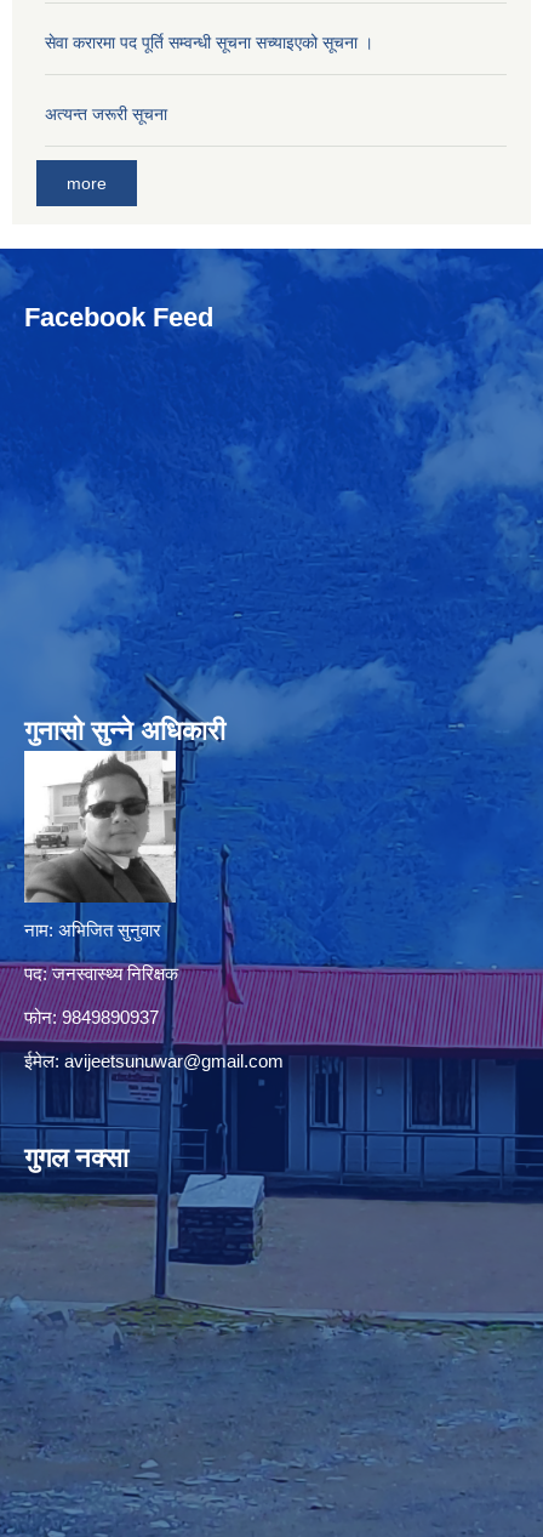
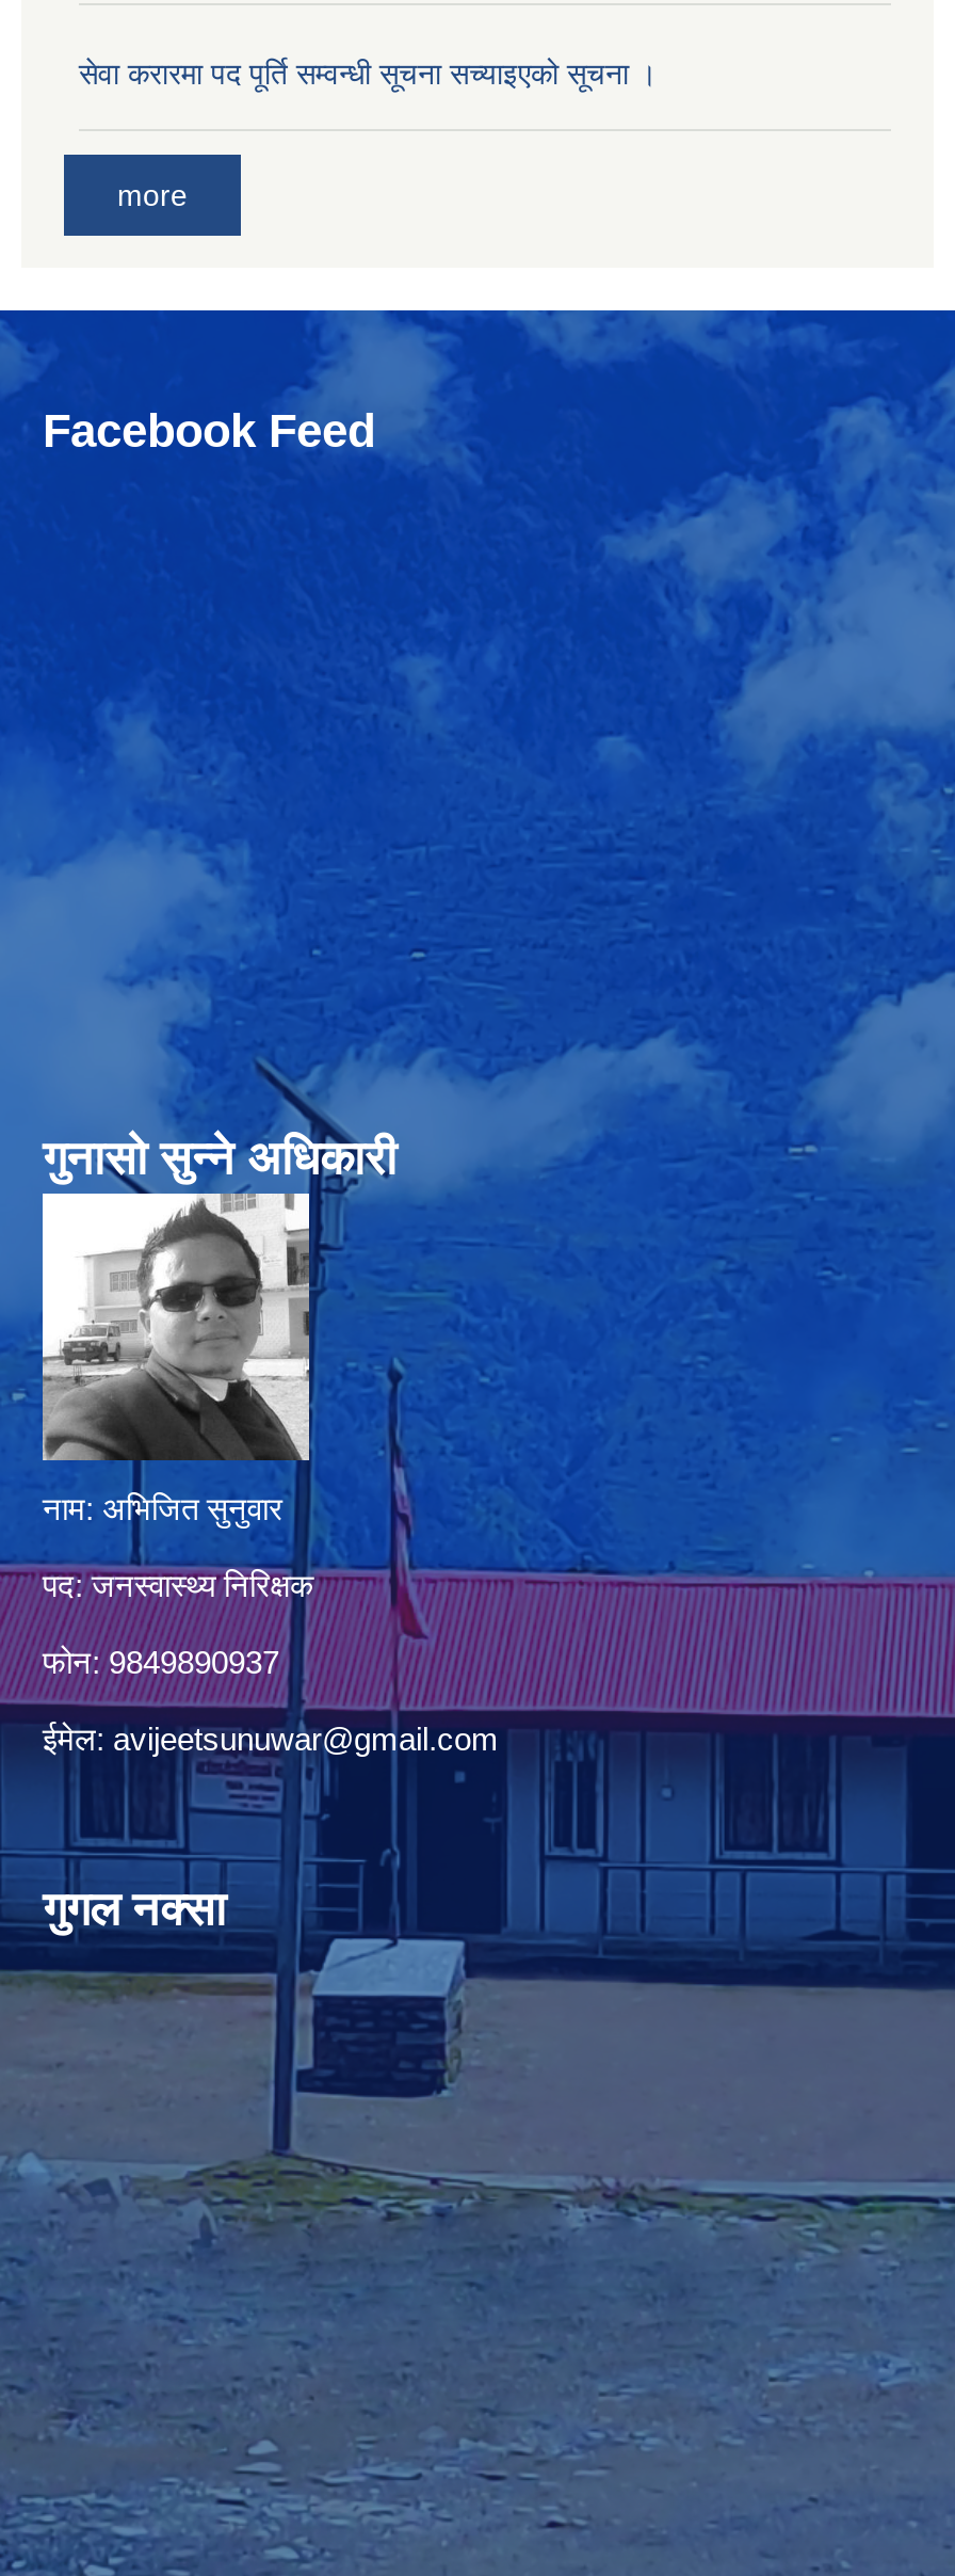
[45,105,167,124] अत्यन्त जरूरी सूचना -> none

